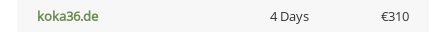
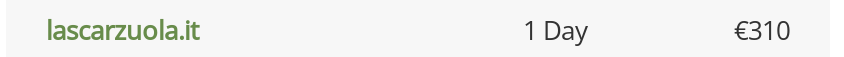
[37,7,308,25] koka36.de | 4 Days -> [46,12,589,48] lascarzuola.it | 1 Day

